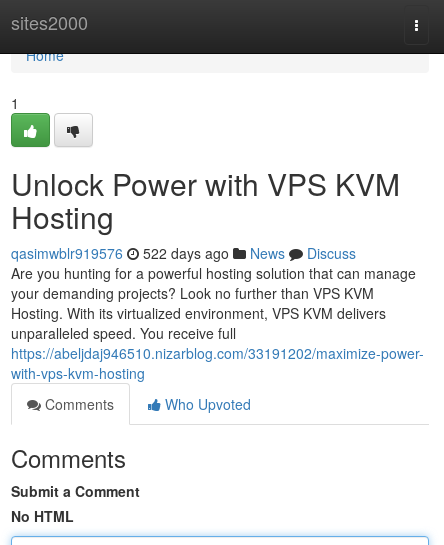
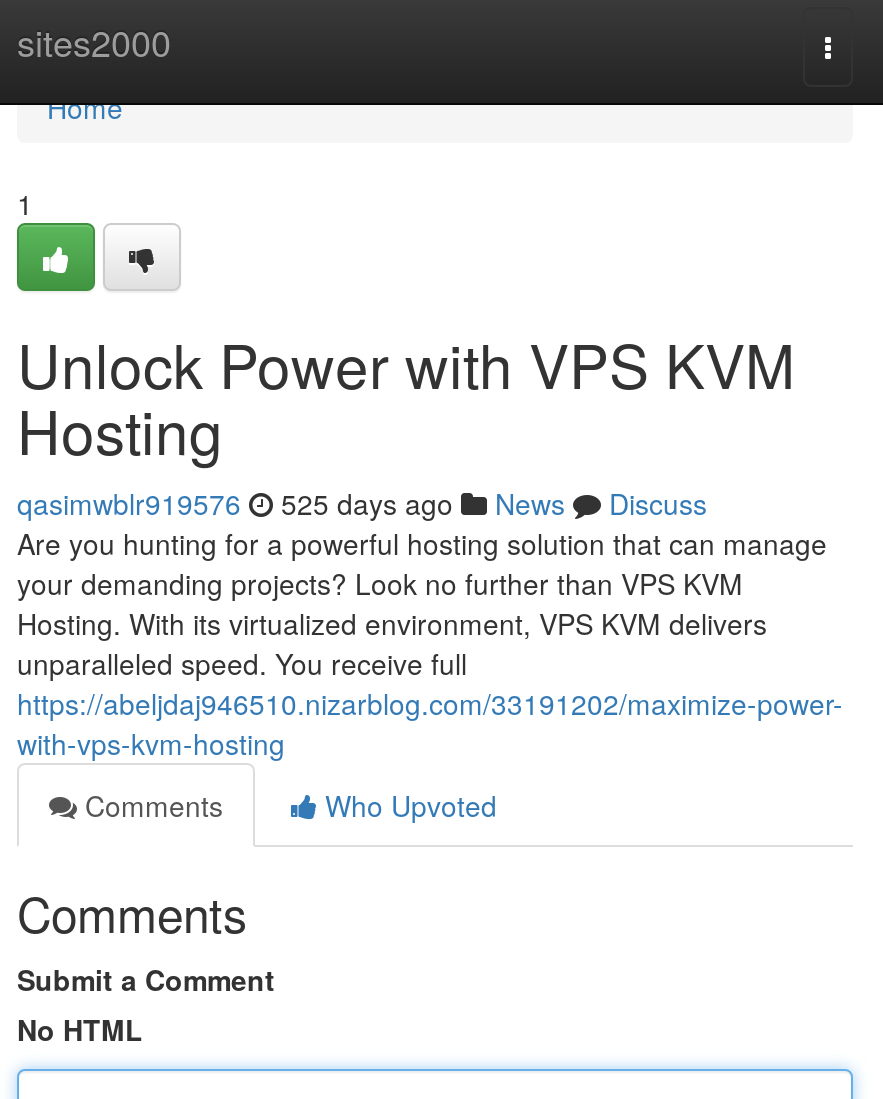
[11,243,356,263] qasimwblr919576 522 days ago News Discuss -> [17,483,707,523] qasimwblr919576 525 days ago News Discuss

